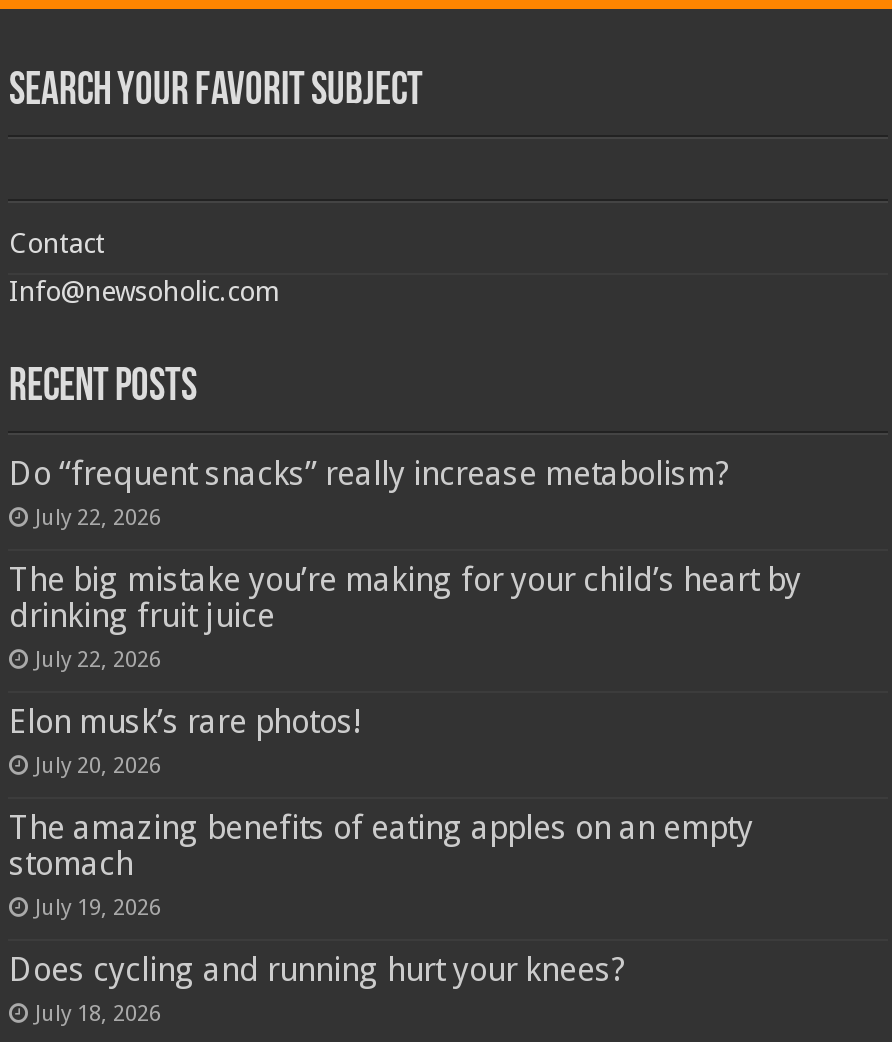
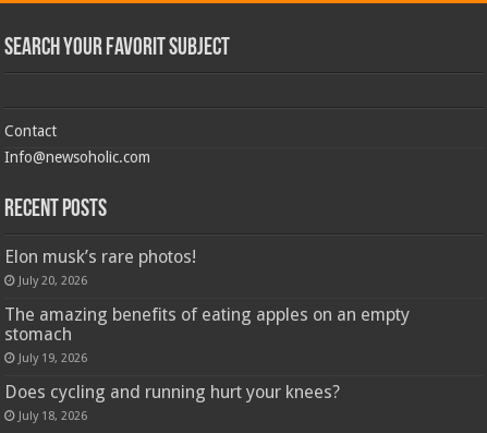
[9,455,801,673] Do “frequent snacks” really increase metabolism? | July 22, 2026 | The big mistake you’re making for your child’s heart by | drinking fruit juice | July 22, 2026 -> none

